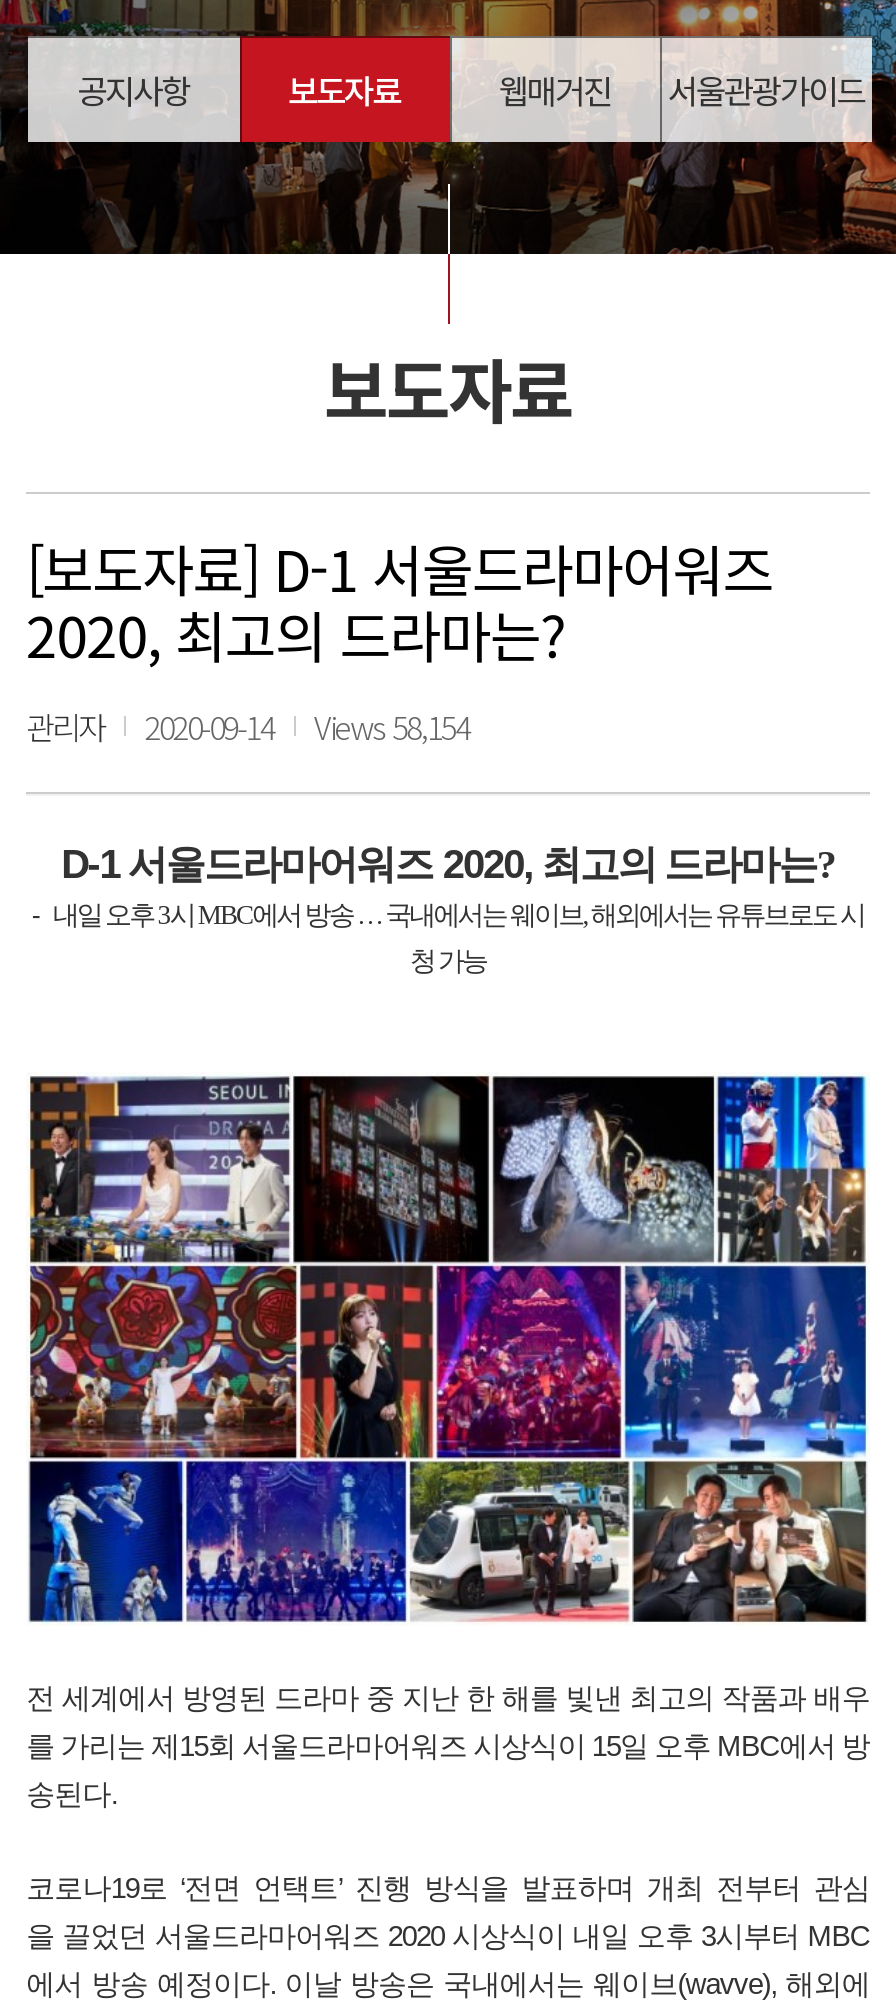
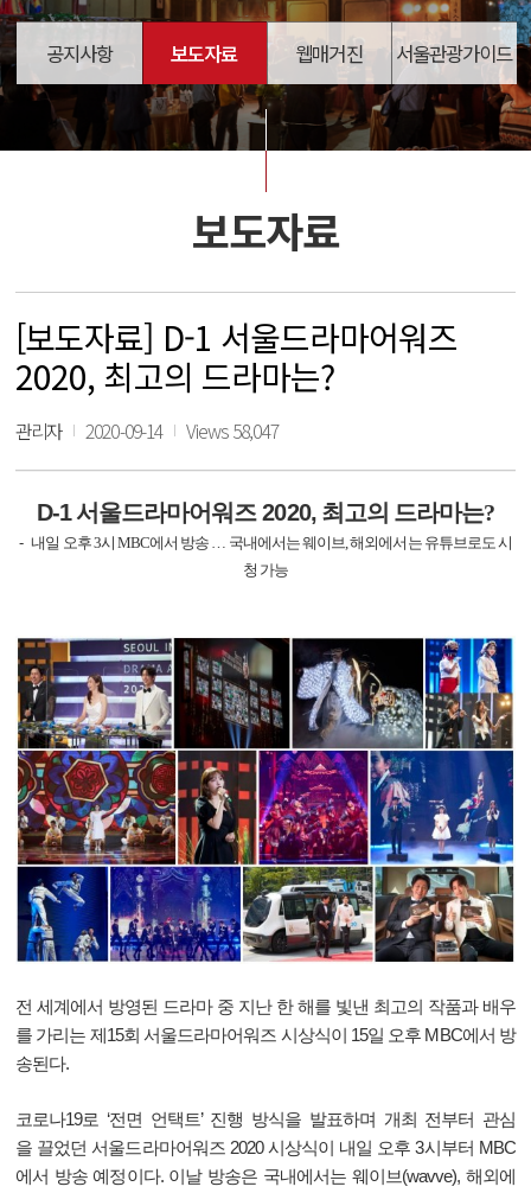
[26,704,469,750] 관리자 2020-09-14 Views 58,154 -> [16,417,278,444] 관리자 2020-09-14 Views 58,047

